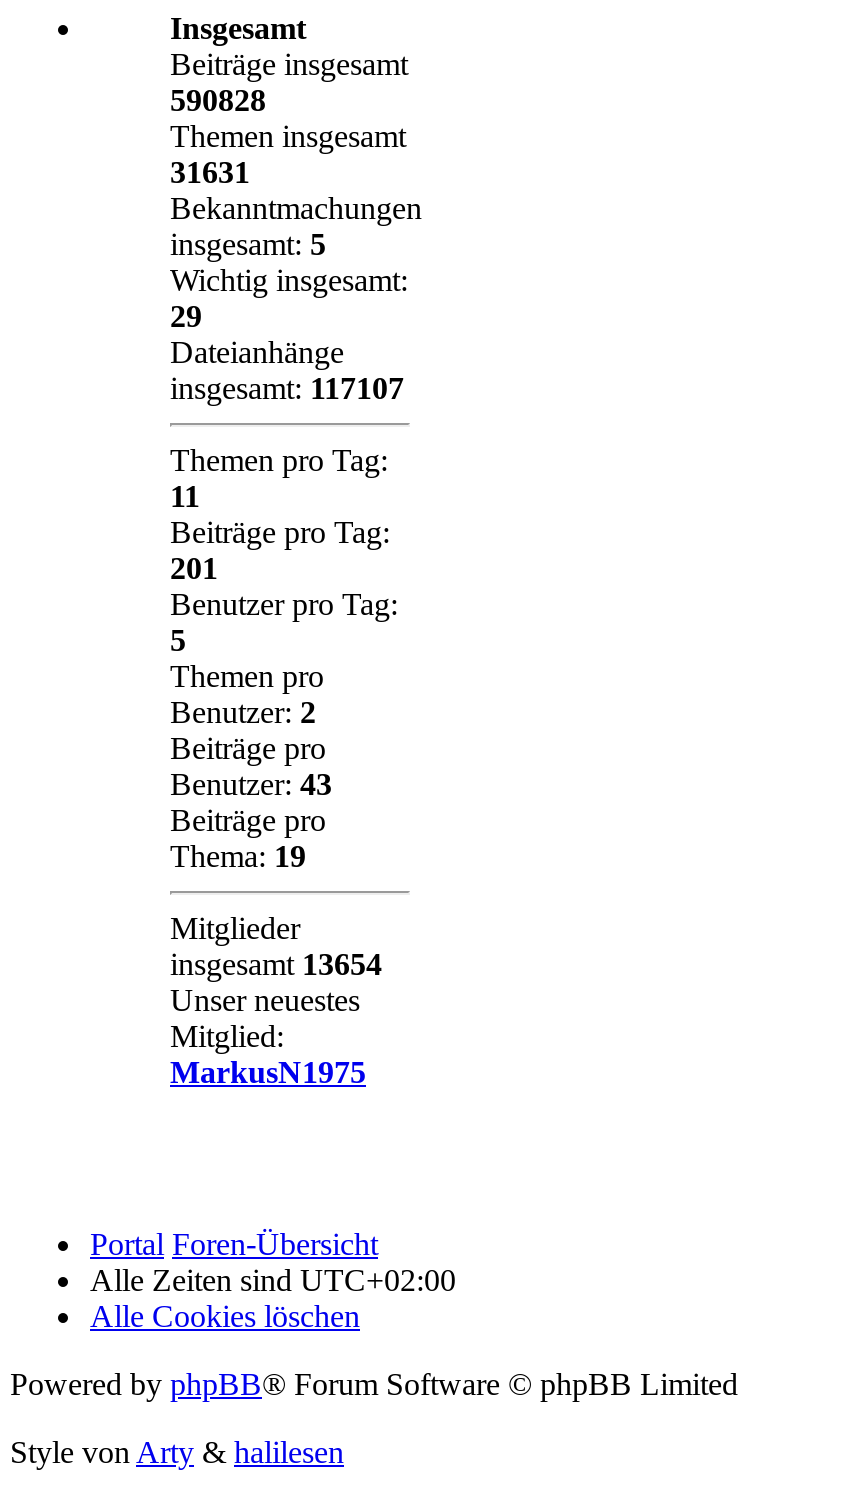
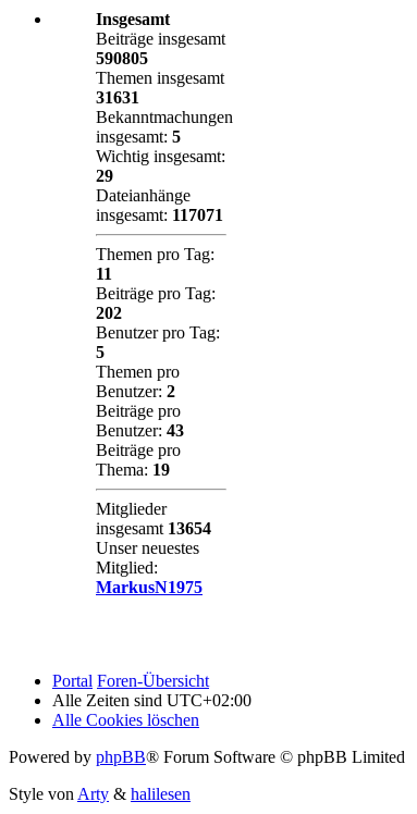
[170,84,266,118] 590828 -> [96,49,148,68] 590805
[170,372,404,406] insgesamt: 117107 -> [96,206,223,225] insgesamt: 117071
[170,552,218,586] 201 -> [96,304,122,323] 202

